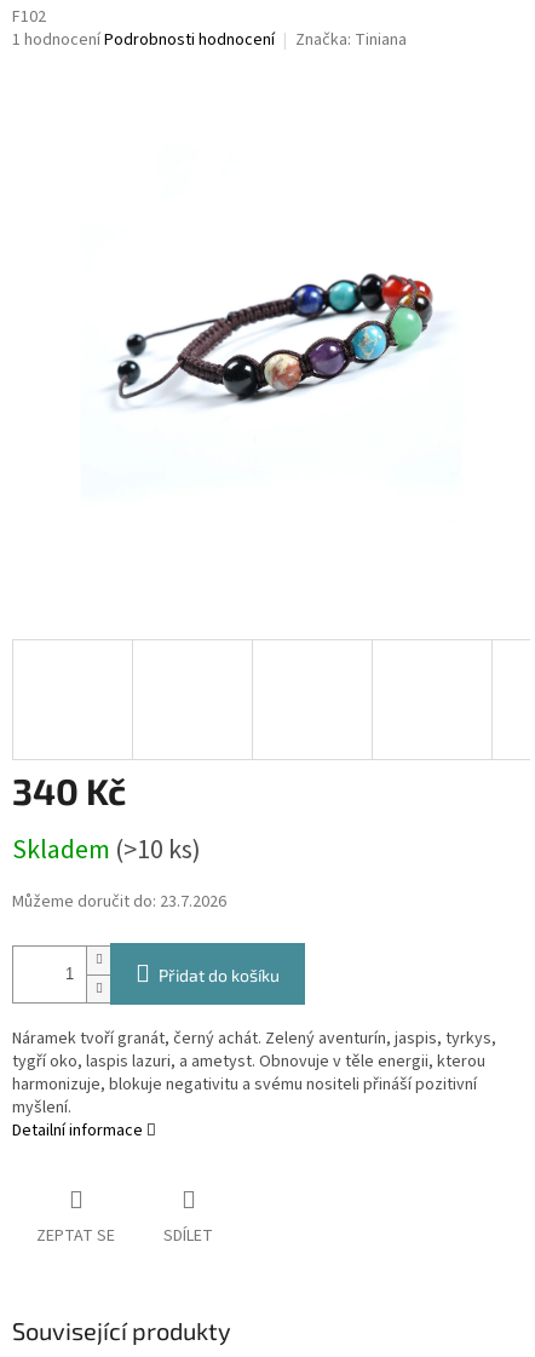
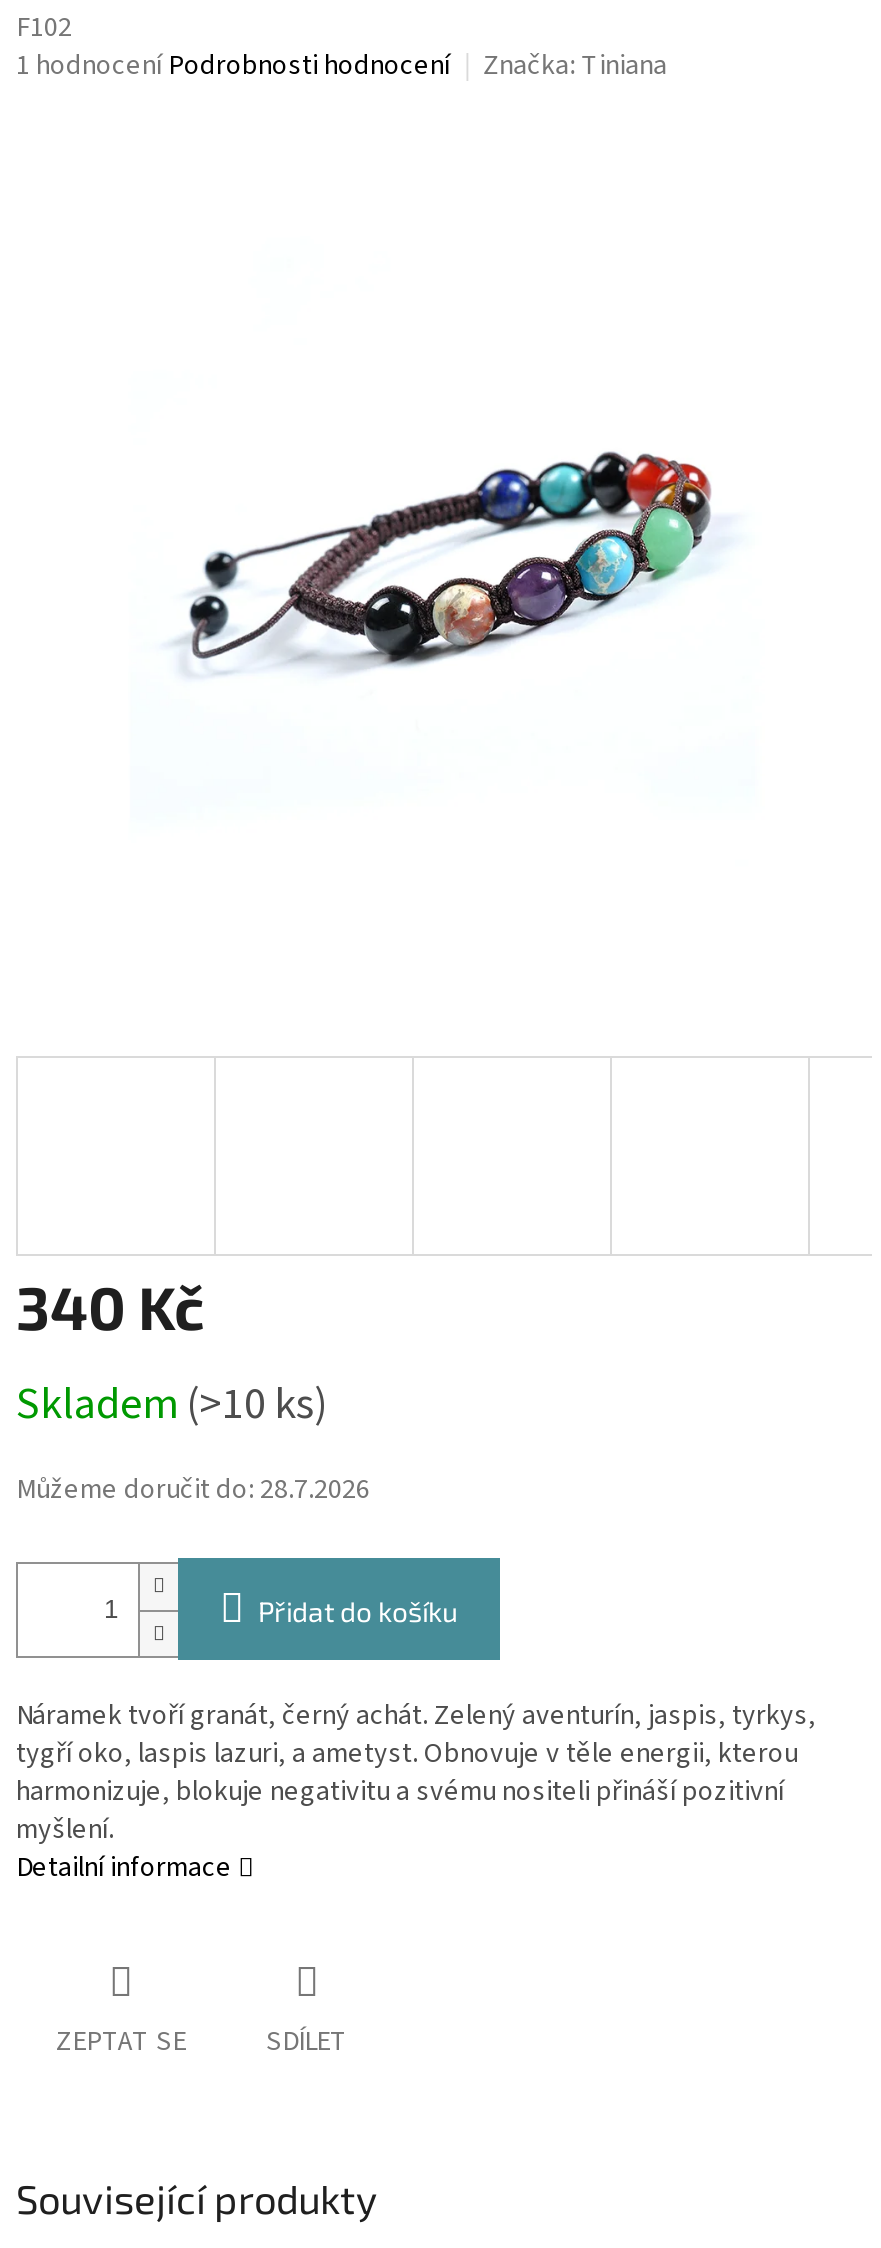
[12,890,226,914] Můžeme doručit do: 23.7.2026 -> [16,1471,370,1511] Můžeme doručit do: 28.7.2026

